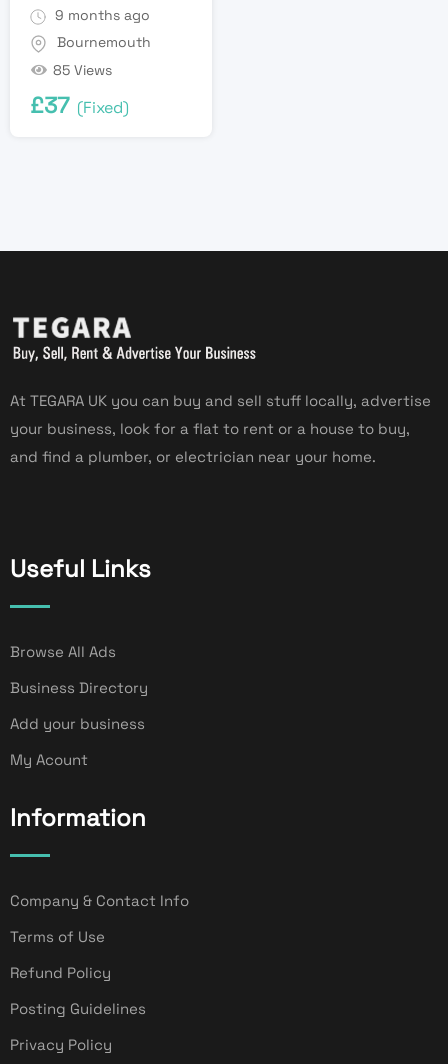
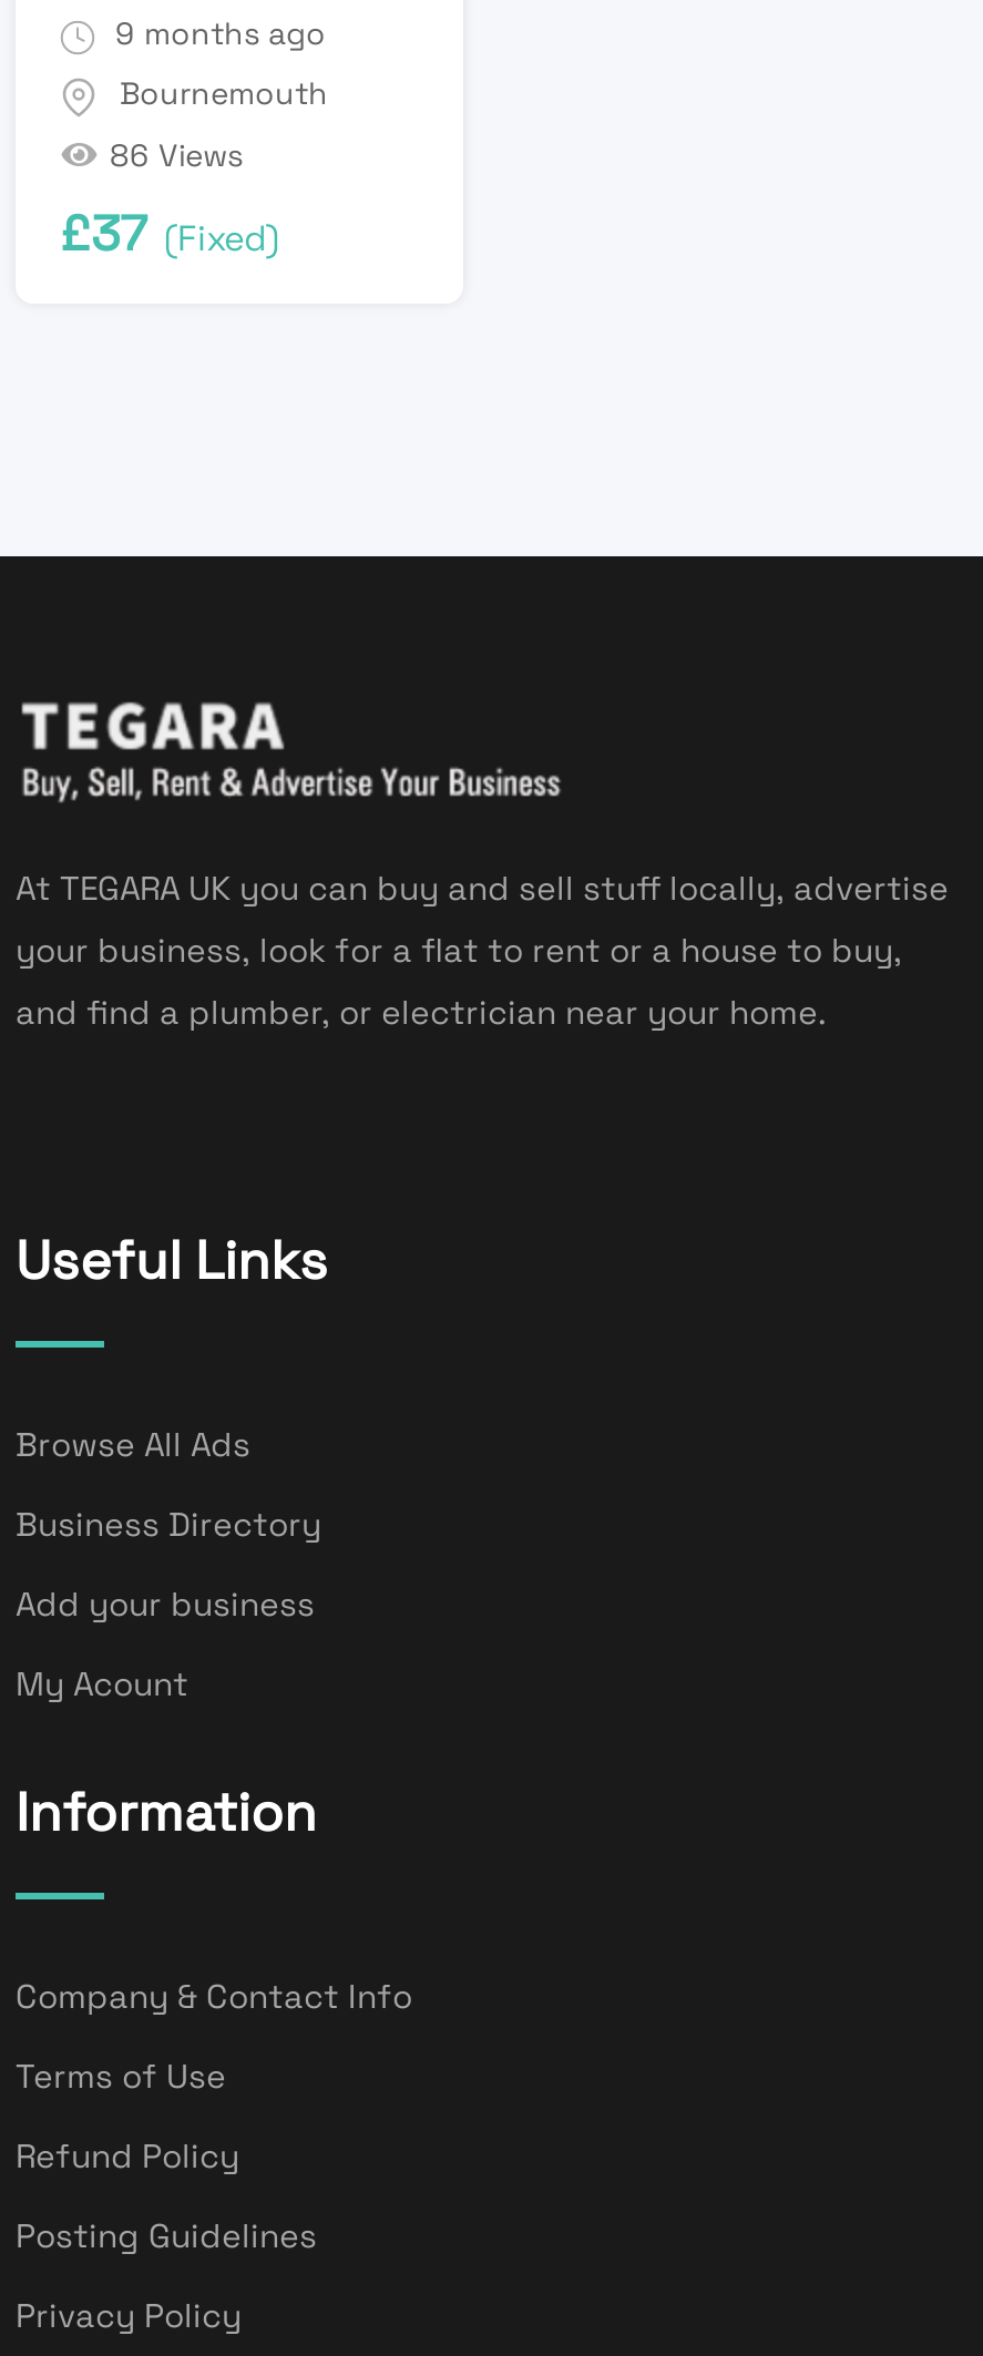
[52,61,111,79] 85 Views -> [110,134,243,174] 86 Views

